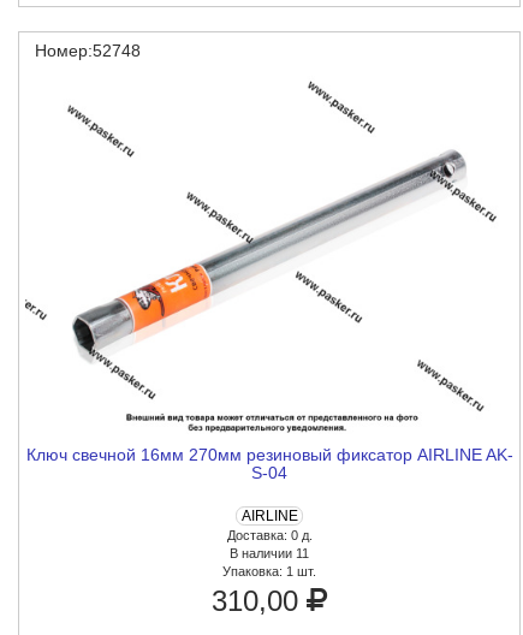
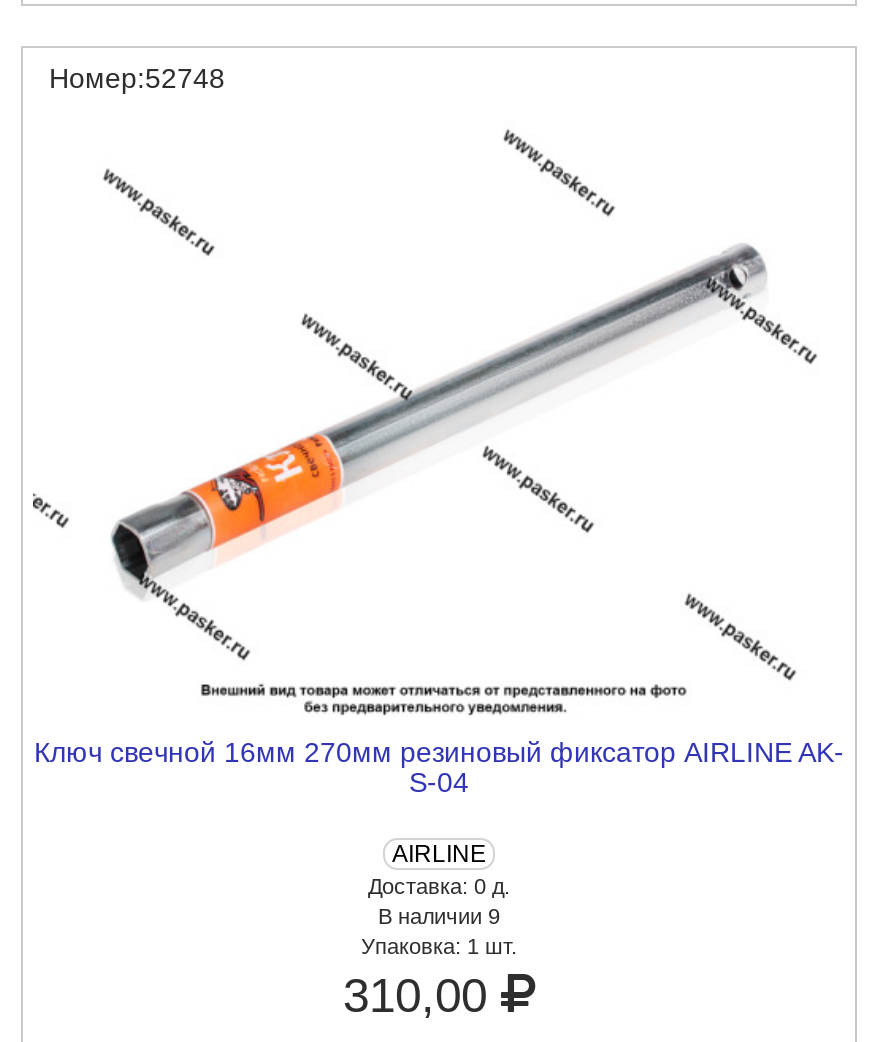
[230,546,309,560] В наличии 11 -> [378,903,500,927] В наличии 9

